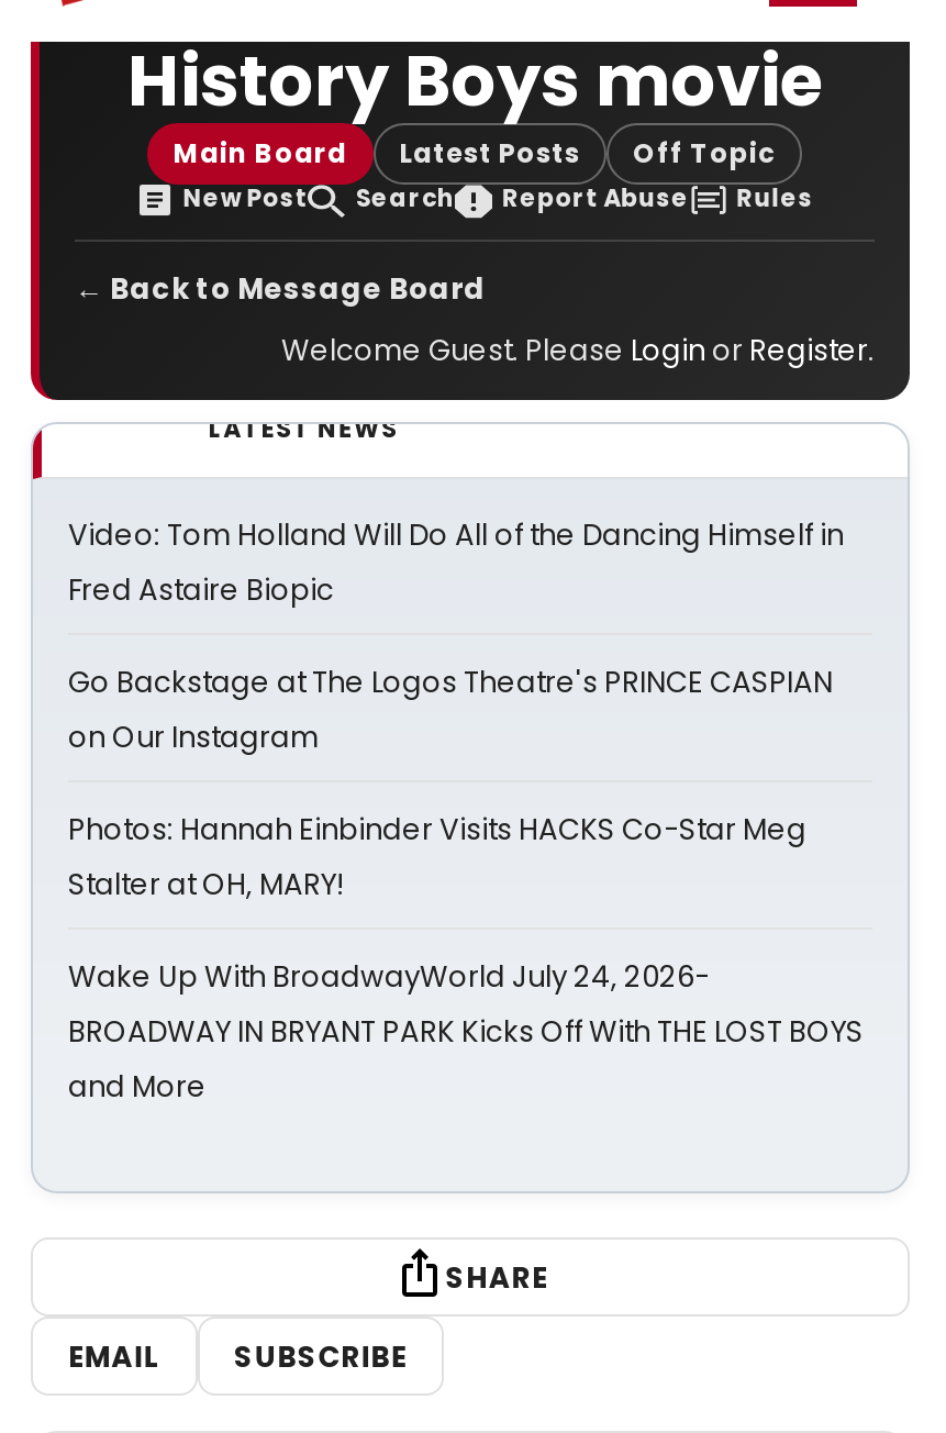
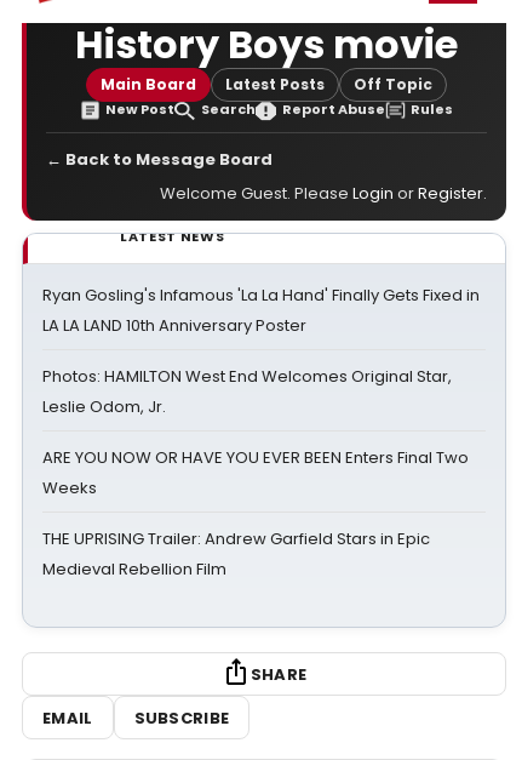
[68,514,844,611] Video: Tom Holland Will Do All of the Dancing Himself in | Fred Astaire Biopic -> [42,284,480,337] Ryan Gosling's Infamous 'La La Hand' Finally Gets Fixed in | LA LA LAND 10th Anniversary Poster
[68,662,833,758] Go Backstage at The Logos Theatre's PRINCE CASPIAN | on Our Instagram -> [42,365,452,418] Photos: HAMILTON West End Welcomes Original Star, | Leslie Odom, Jr.
[68,809,806,906] Photos: Hannah Einbinder Visits HACKS Co-Star Meg | Stalter at OH, MARY! -> [42,446,469,499] ARE YOU NOW OR HAVE YOU EVER BEEN Enters Final Two | Weeks
[68,956,864,1108] Wake Up With BroadwayWorld July 24, 2026- | BROADWAY IN BRYANT PARK Kicks Off With THE LOST BOYS | and More -> [42,527,430,581] THE UPRISING Trailer: Andrew Garfield Stars in Epic | Medieval Rebellion Film

